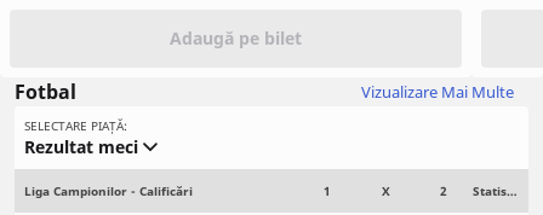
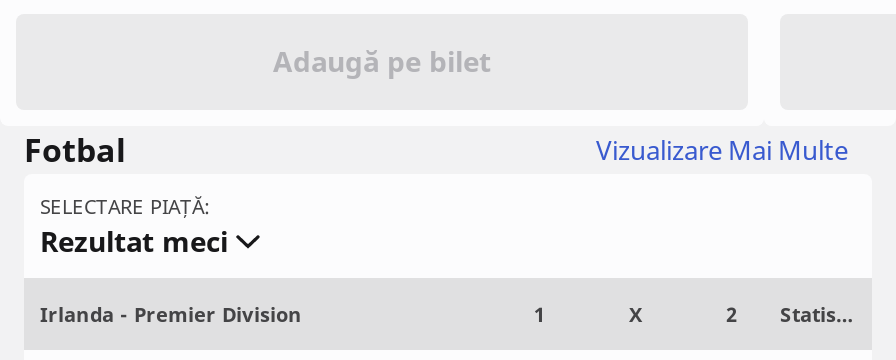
[24,182,193,199] Liga Campionilor - Calificări -> [40,300,302,328] Irlanda - Premier Division

